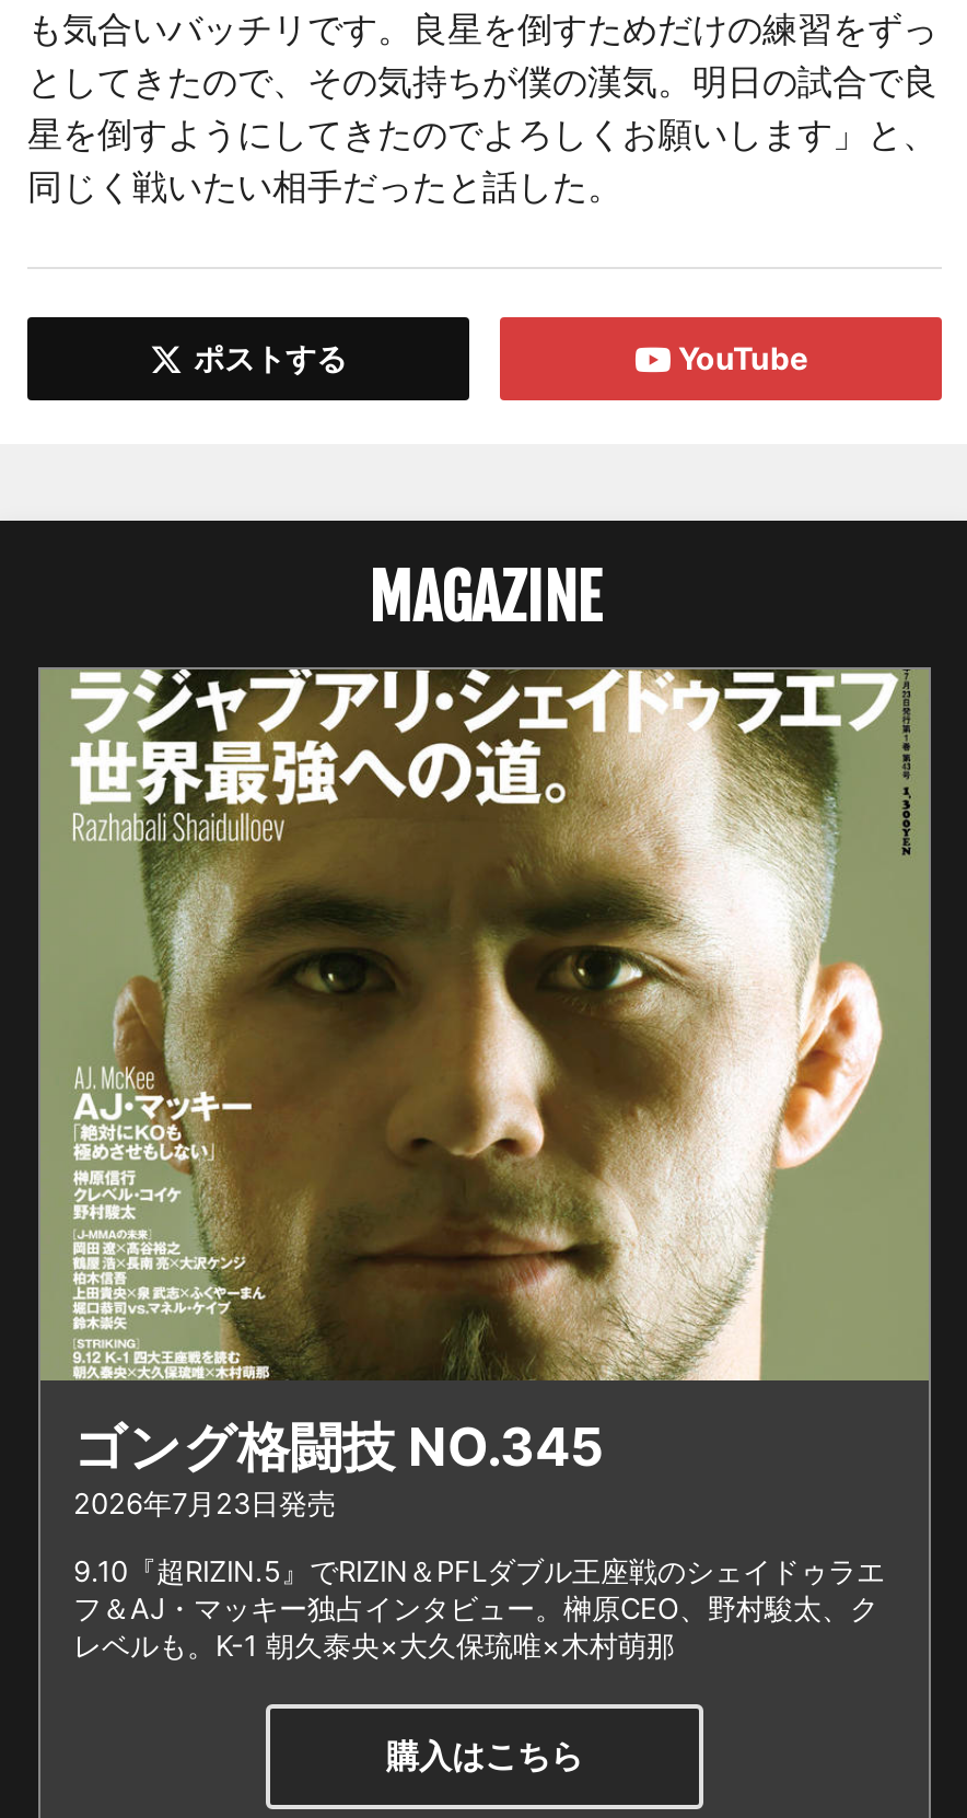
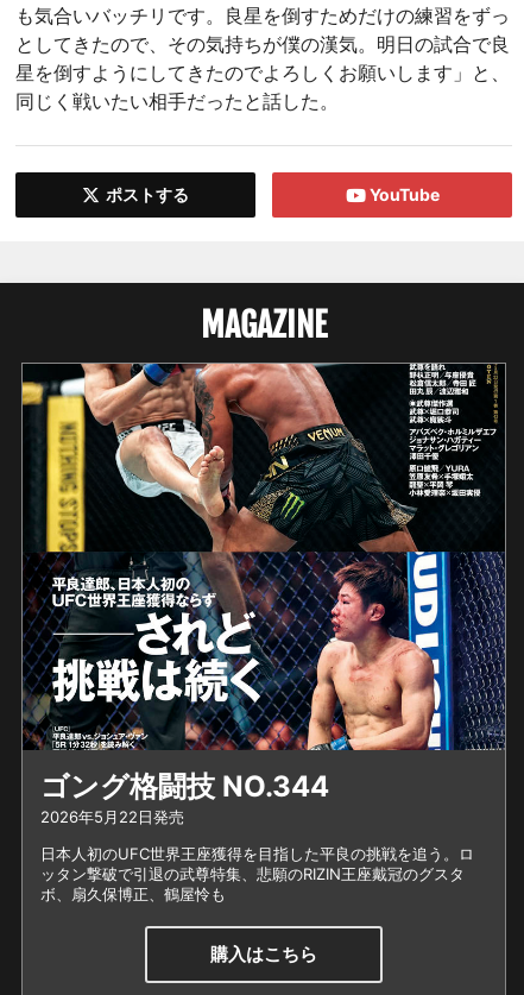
[38,667,931,1520] [image] | ゴング格闘技 NO.345 | 2026年7月23日発売 -> [23,363,506,826] [image] | ゴング格闘技 NO.344 | 2026年5月22日発売
[73,1553,885,1662] 9.10『超RIZIN.5』でRIZIN＆PFLダブル王座戦のシェイドゥラエ | フ＆AJ・マッキー独占インタビュー。榊原CEO、野村駿太、ク | レベルも。K-1 朝久泰央×大久保琉唯×木村萌那 -> [40,844,474,903] 日本人初のUFC世界王座獲得を目指した平良の挑戦を追う。ロ | ッタン撃破で引退の武尊特集、悲願のRIZIN王座戴冠のグスタ | ボ、扇久保博正、鶴屋怜も

